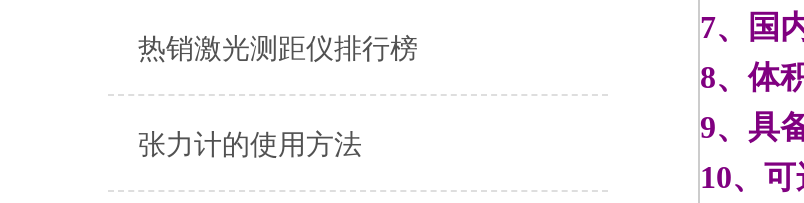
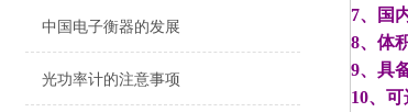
[138,34,418,64] 热销激光测距仪排行榜 -> [42,19,180,35] 中国电子衡器的发展
[138,130,362,160] 张力计的使用方法 -> [42,71,180,88] 光功率计的注意事项

